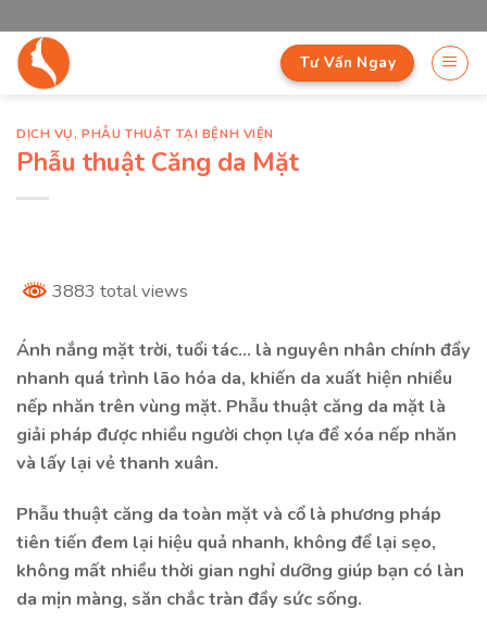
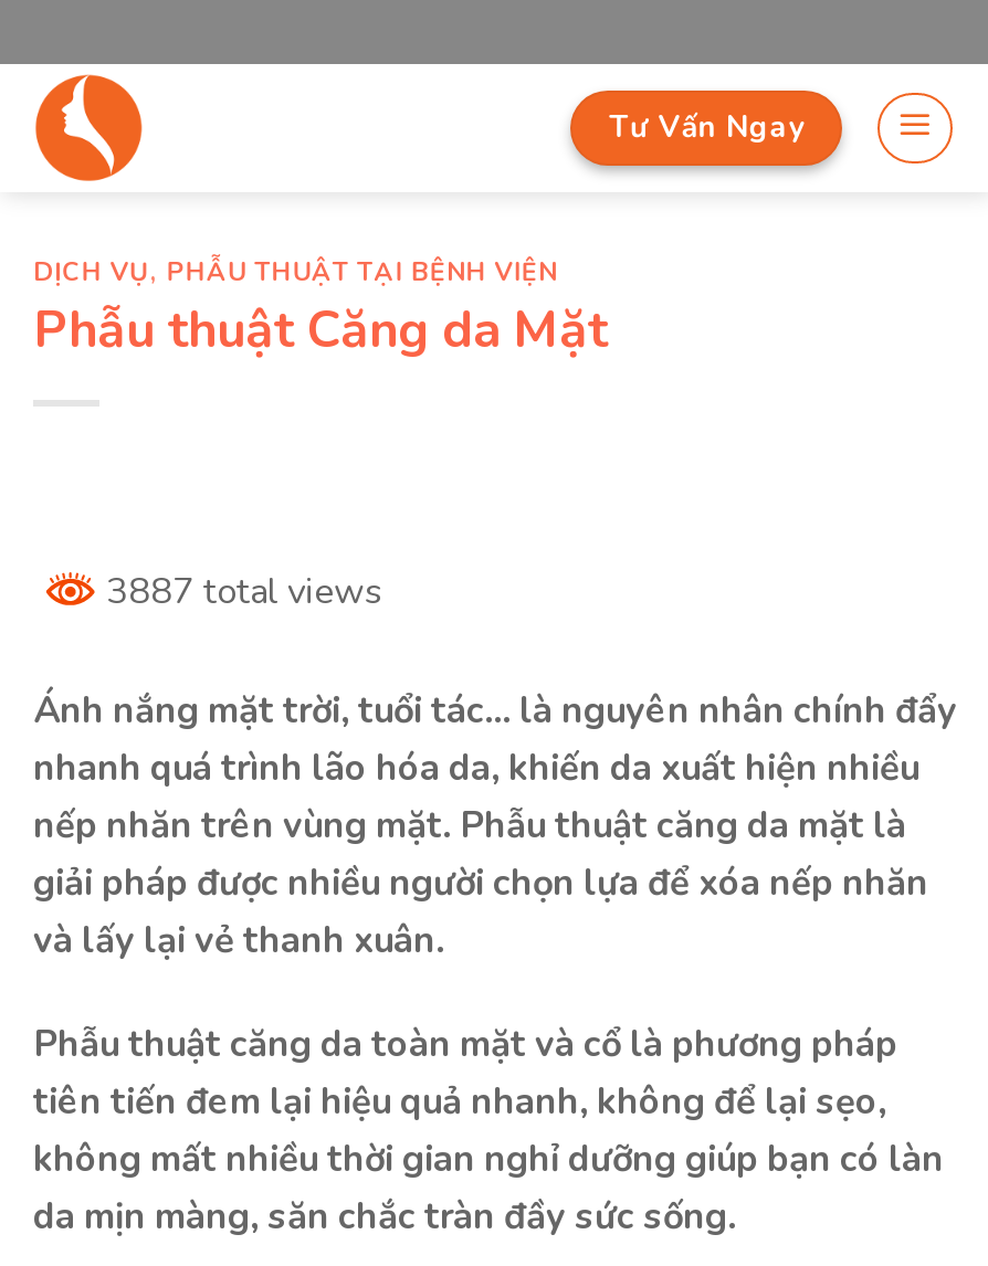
[48,279,188,304] 3883 total views -> [97,566,382,617] 3887 total views

